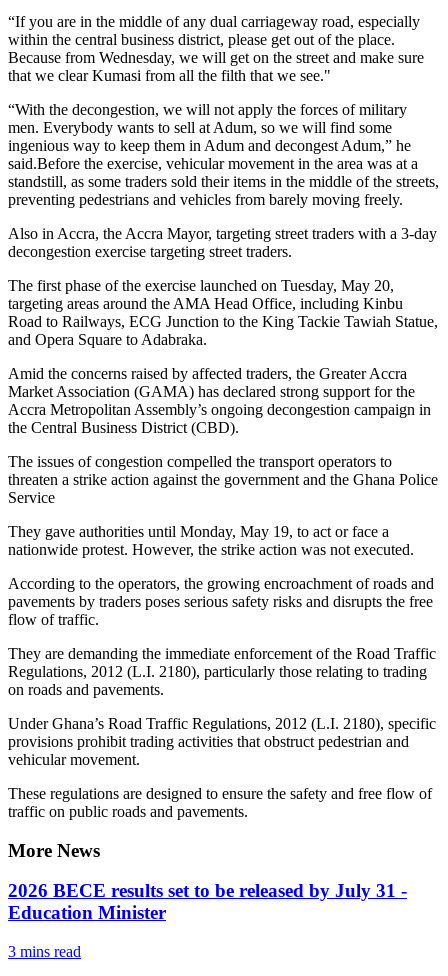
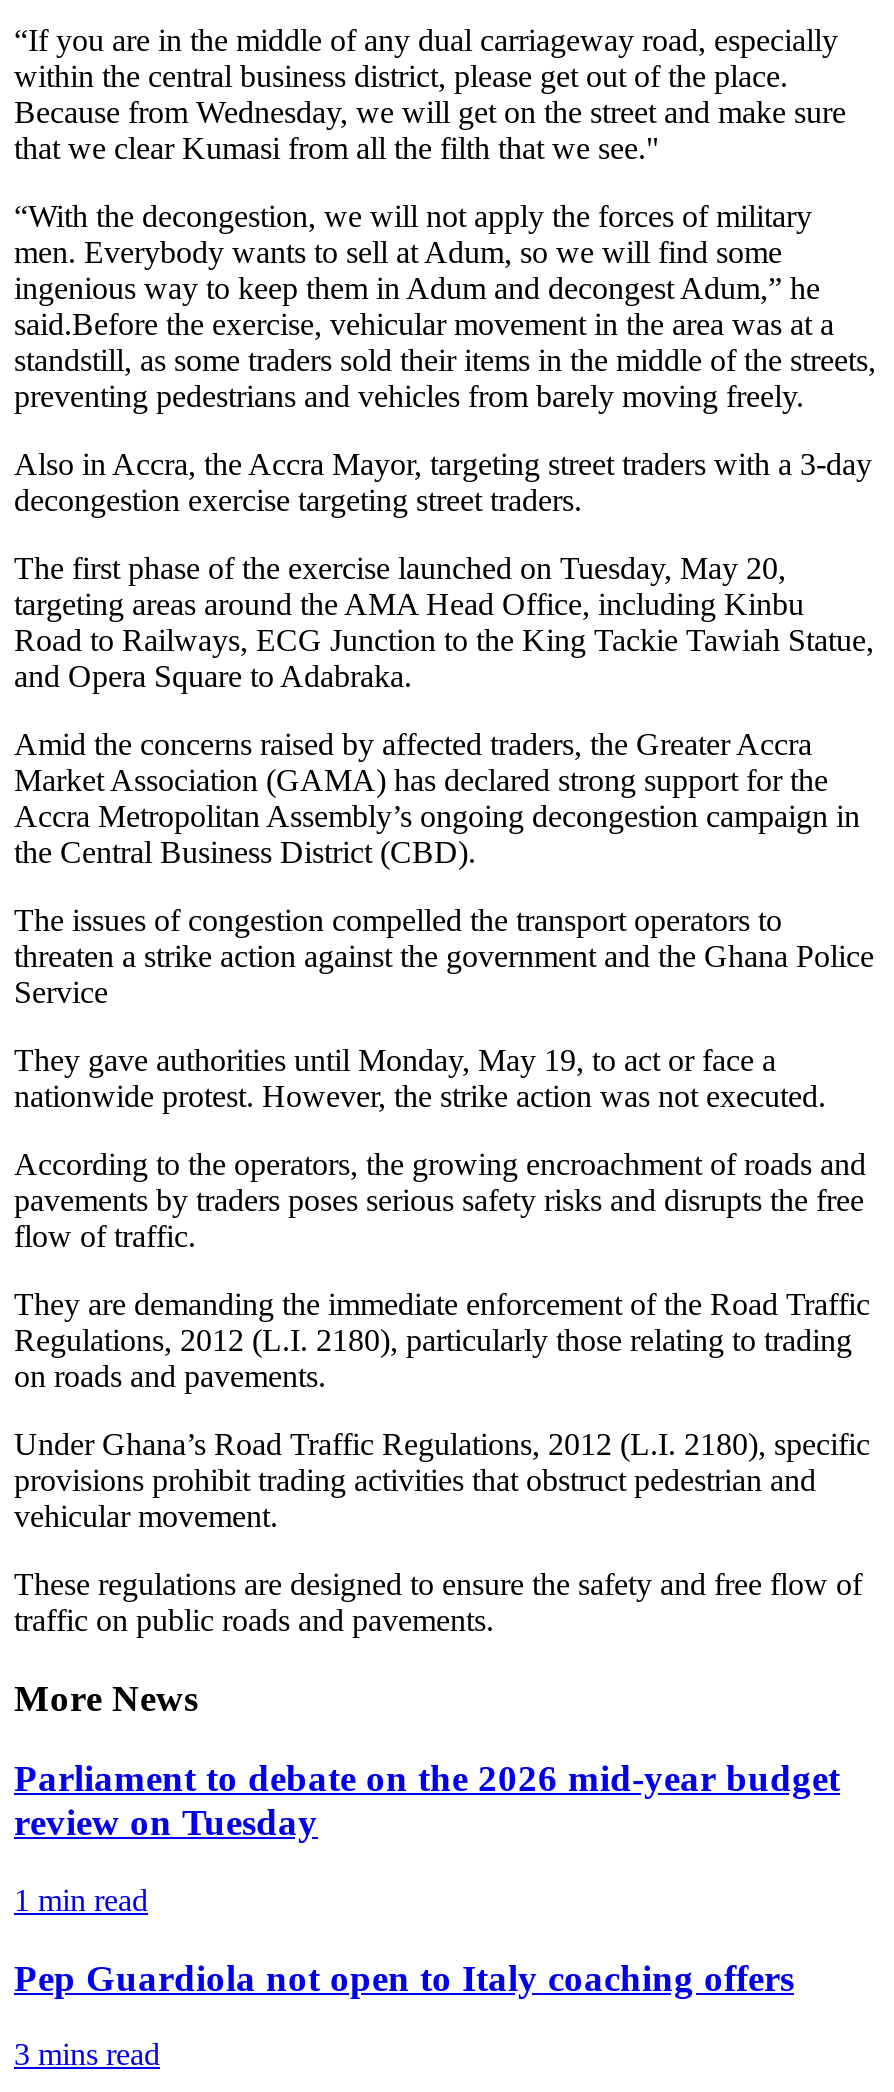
[8,880,407,923] 2026 BECE results set to be released by July 31 - | Education Minister -> [14,1758,840,1999] Parliament to debate on the 2026 mid-year budget | review on Tuesday | 1 min read | Pep Guardiola not open to Italy coaching offers

